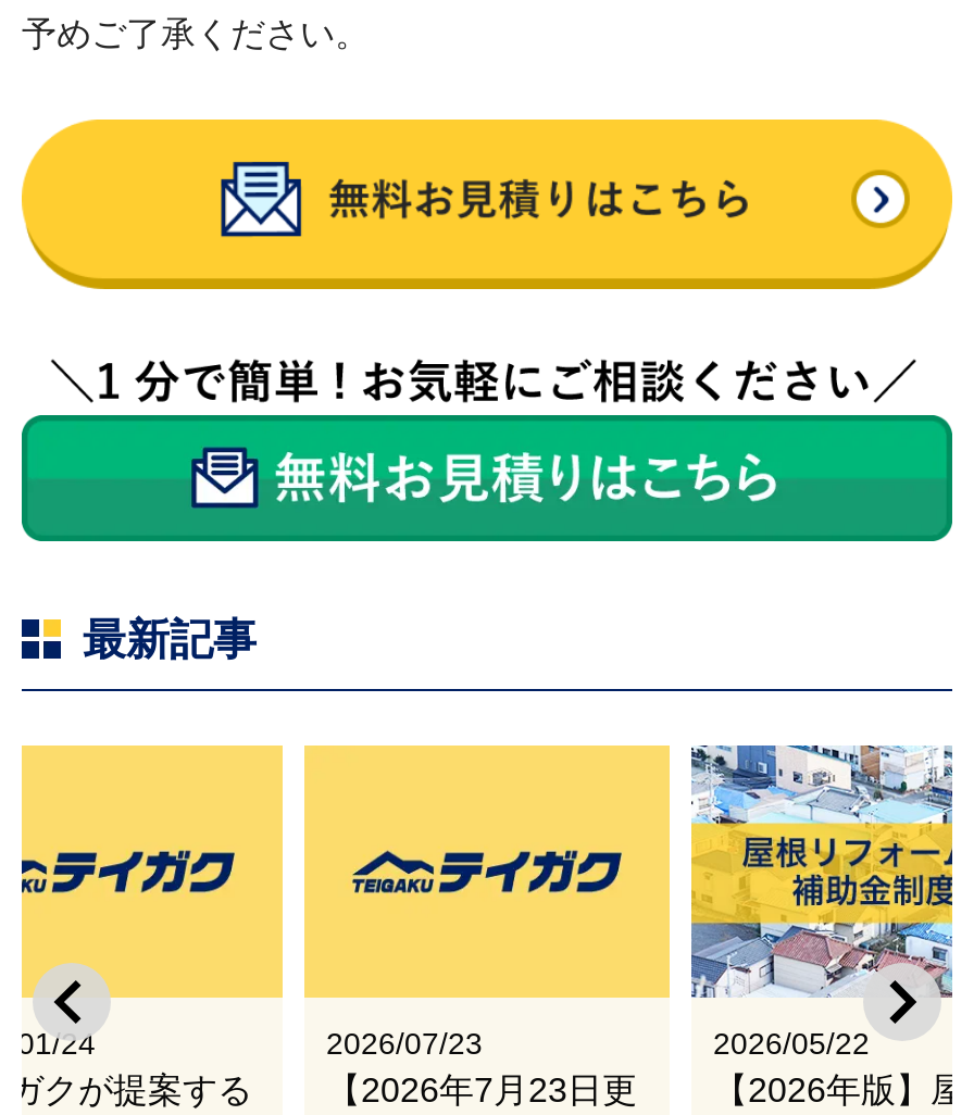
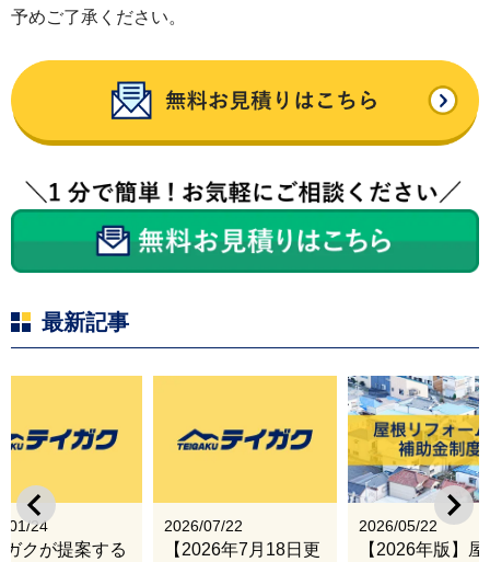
[326,1025,483,1060] 2026/07/23 -> [164,517,243,534] 2026/07/22
[326,1071,637,1108] 【2026年7月23日更 -> [164,540,320,558] 【2026年7月18日更

